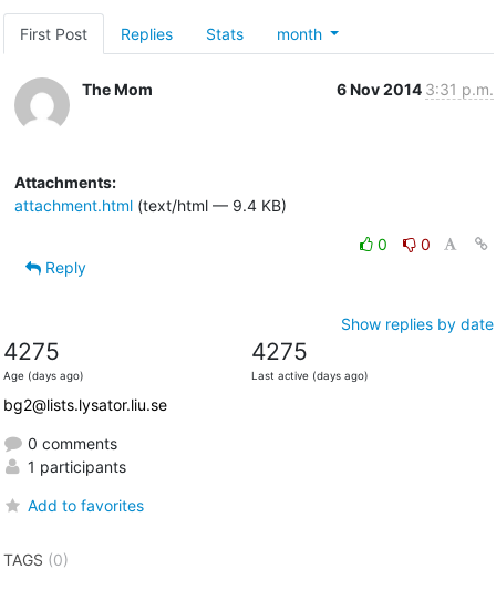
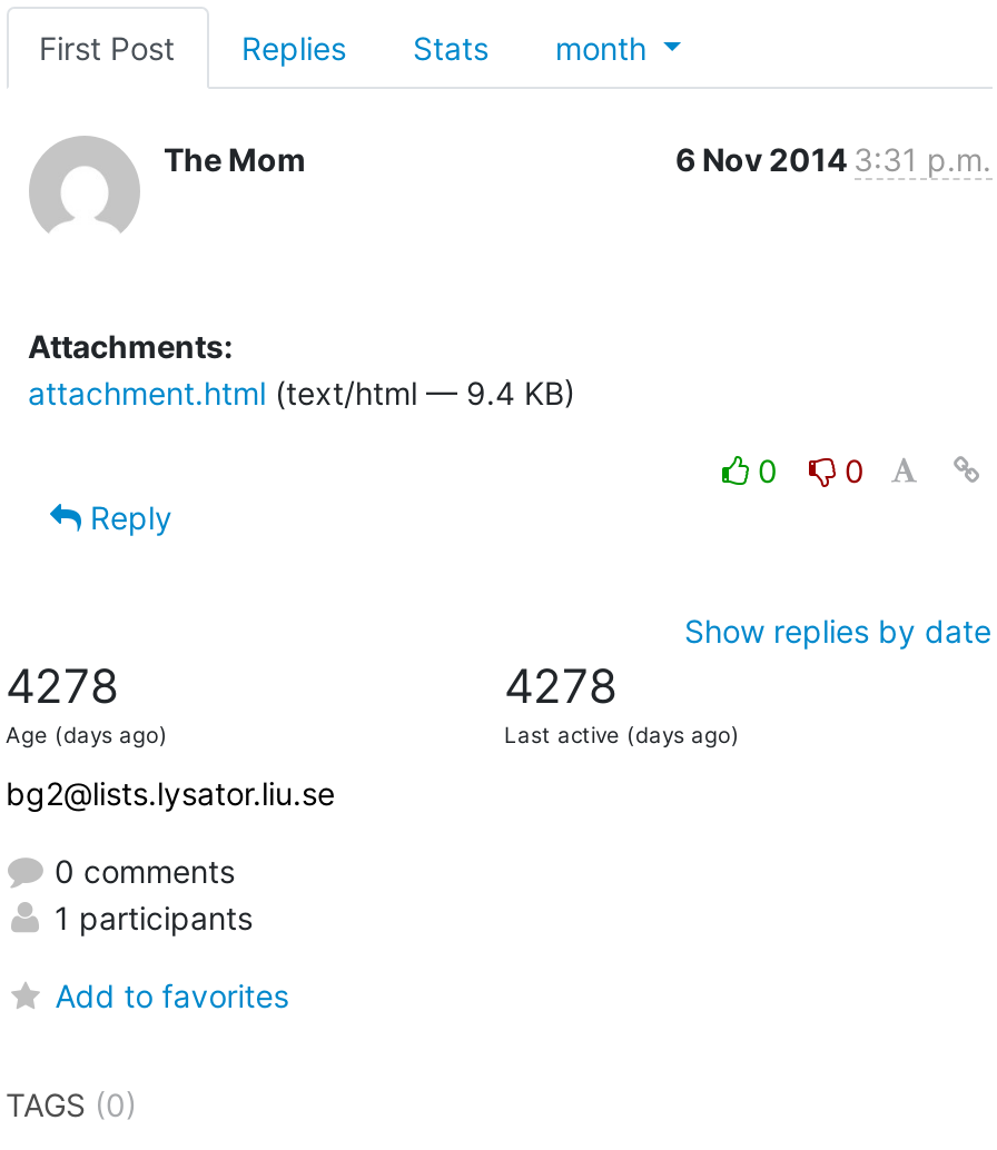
[3,337,59,365] 4275 -> [6,658,119,714] 4278
[251,337,307,365] 4275 -> [504,658,618,714] 4278

